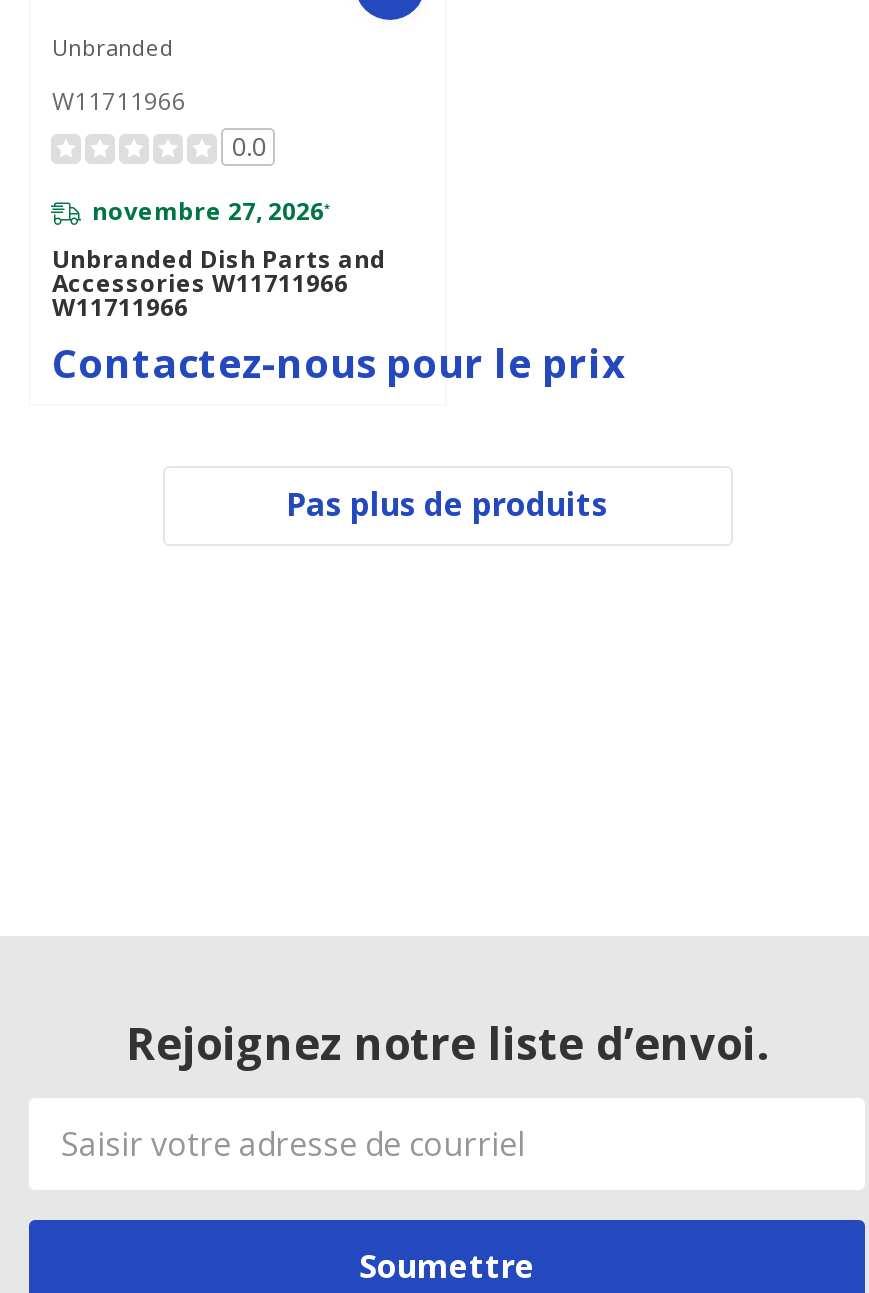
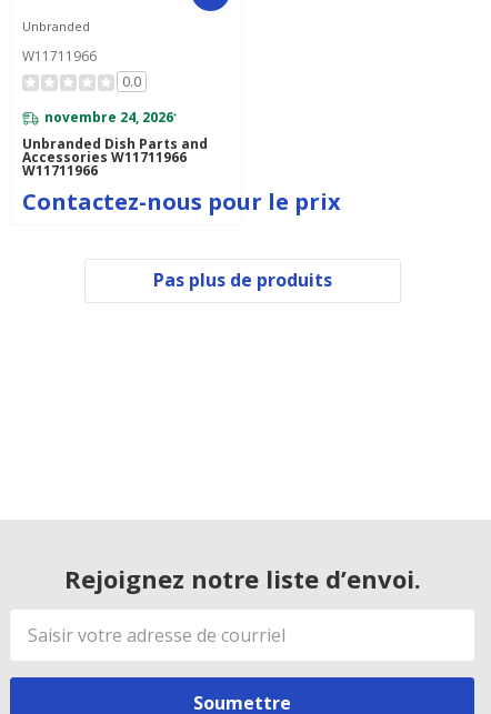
[92,194,330,228] novembre 27, 2026* -> [45,108,177,127] novembre 24, 2026*

